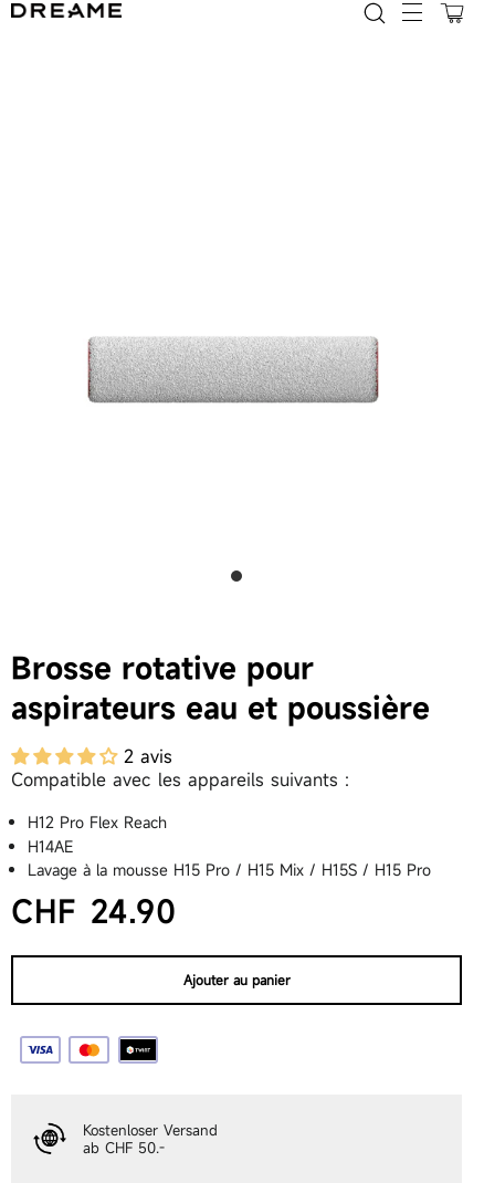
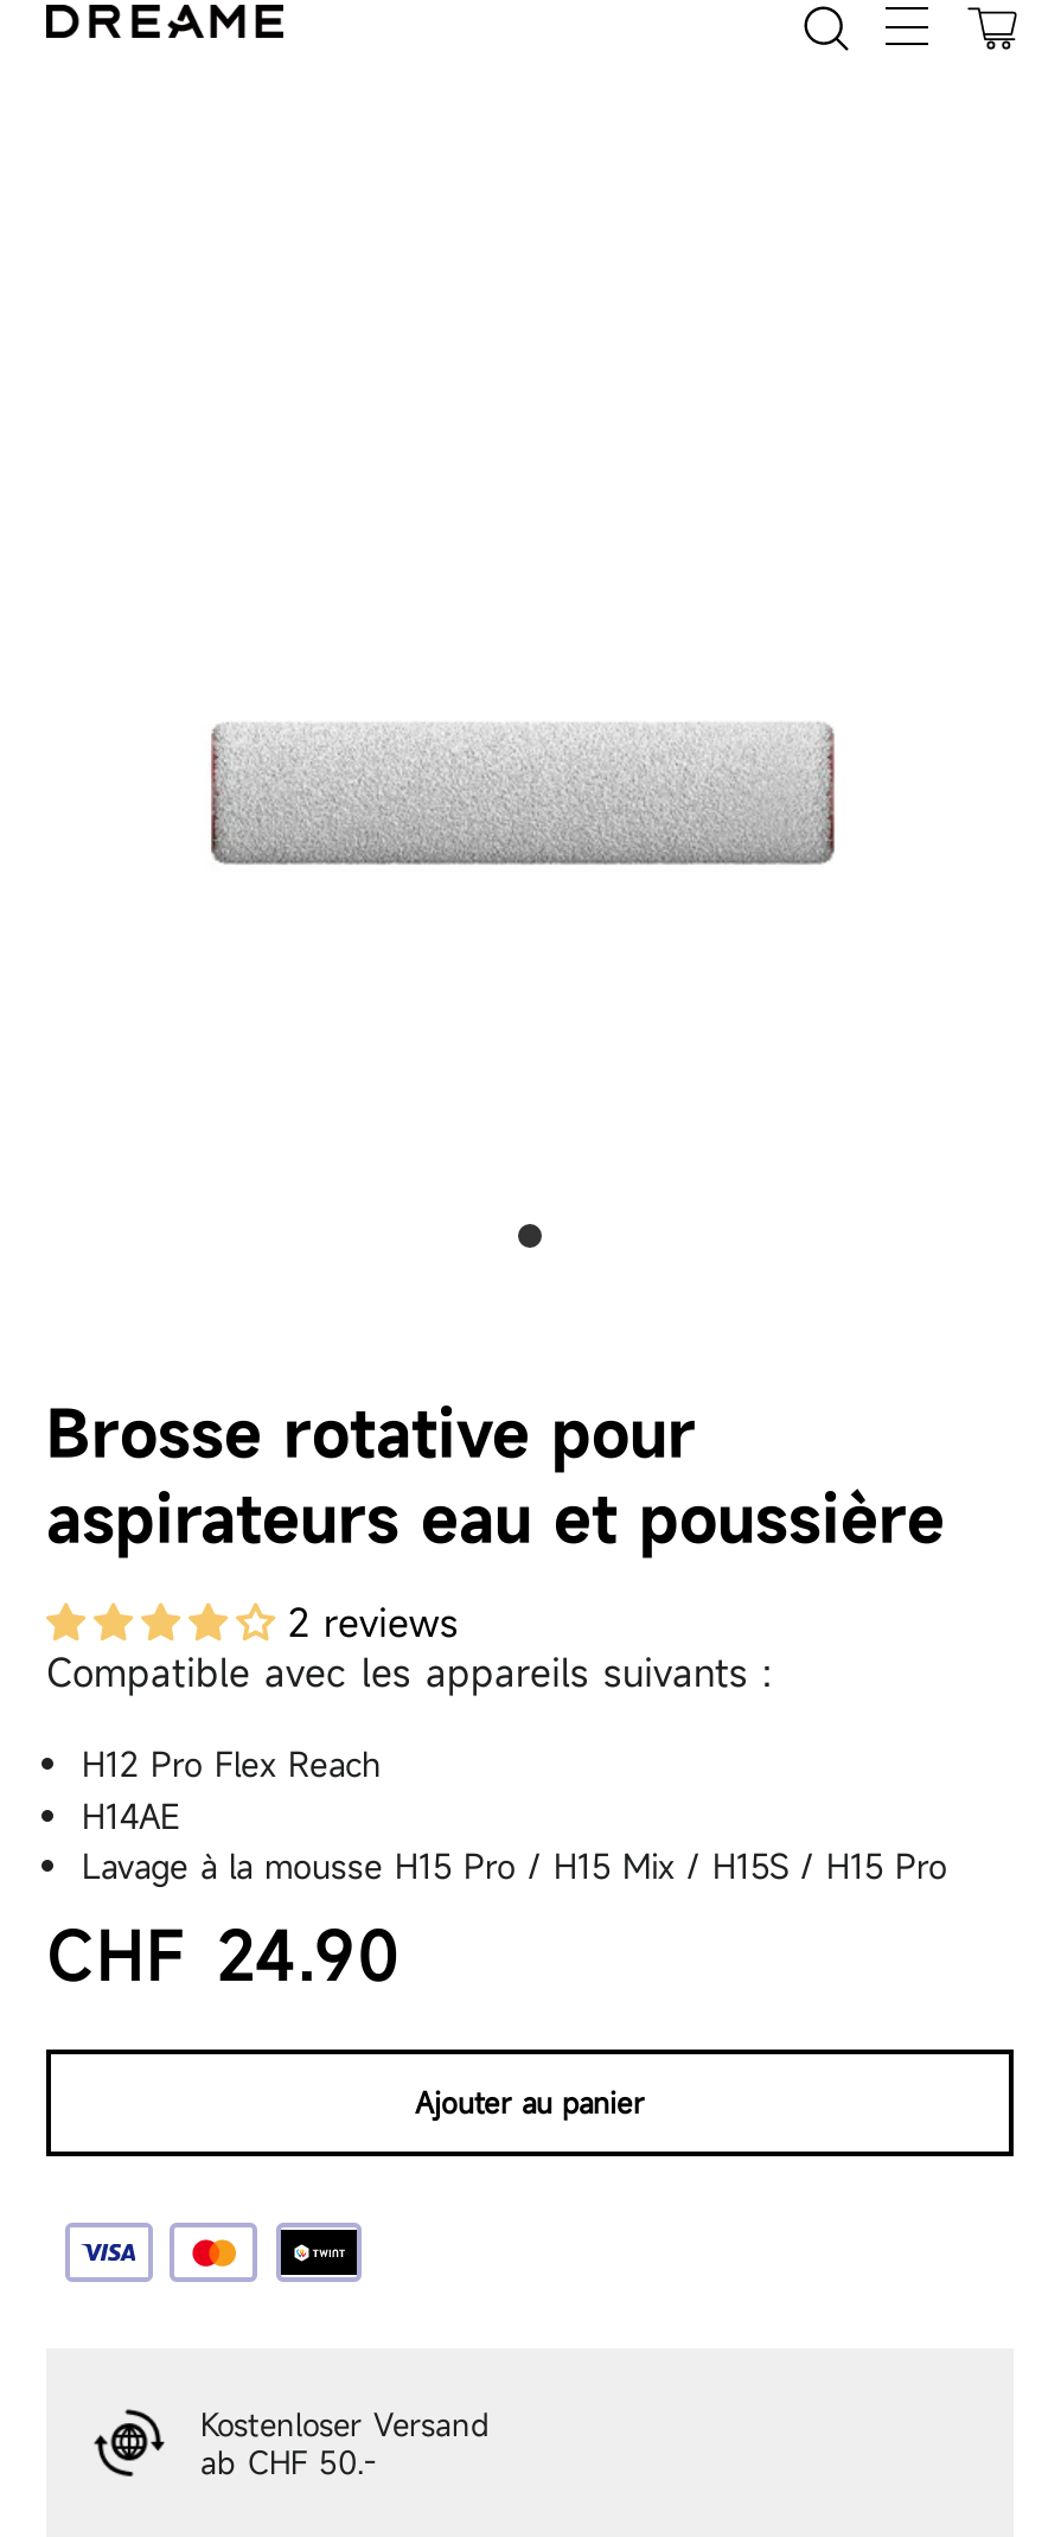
[124,744,172,768] 2 avis -> [288,1596,459,1649] 2 reviews

